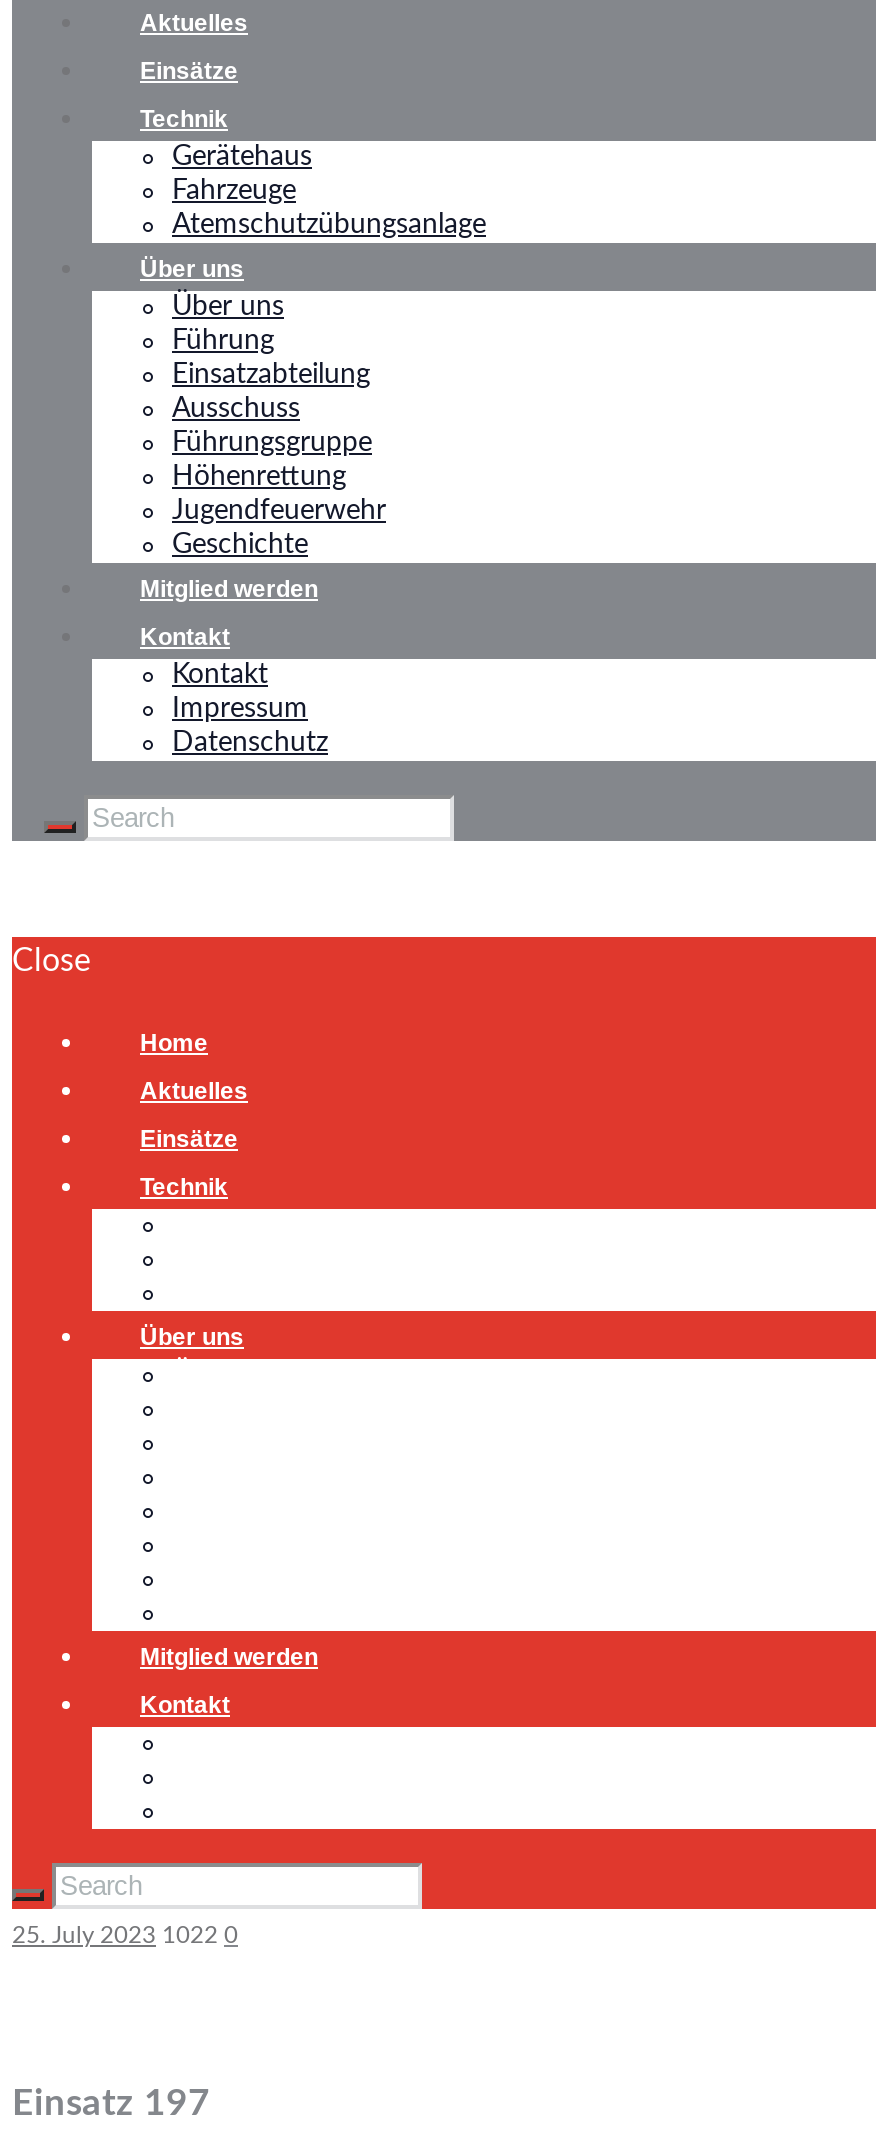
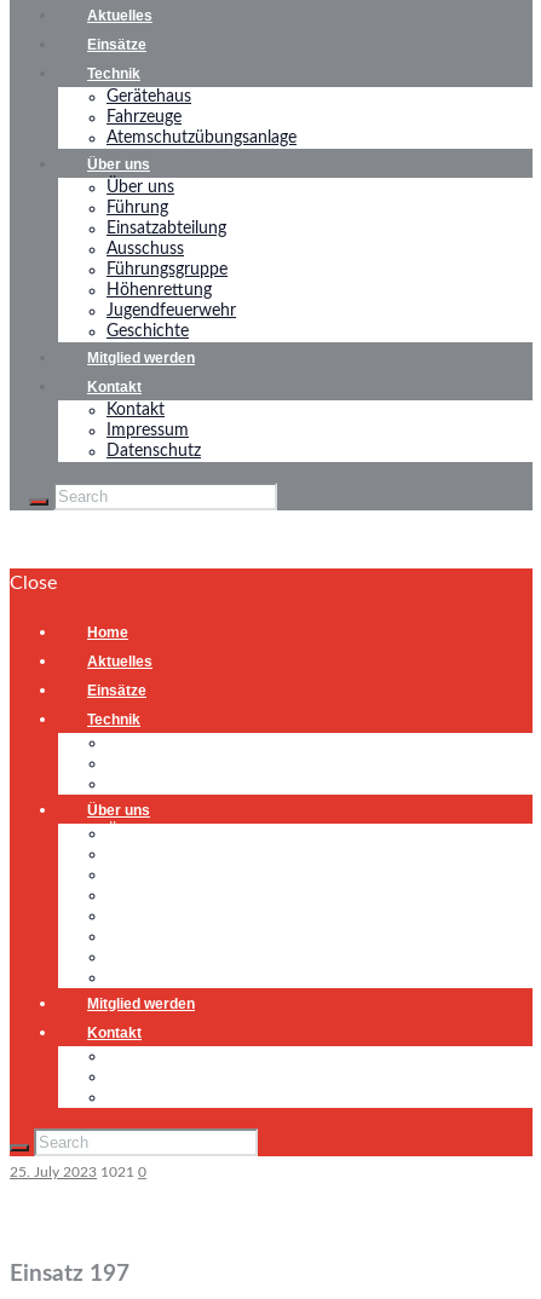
[12,1923,238,1947] 25. July 2023 1022 0 -> [10,1165,146,1179] 25. July 2023 1021 0

